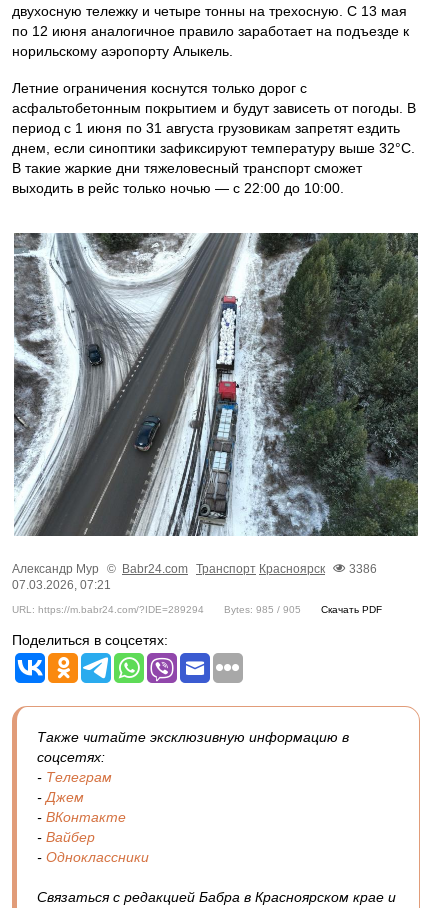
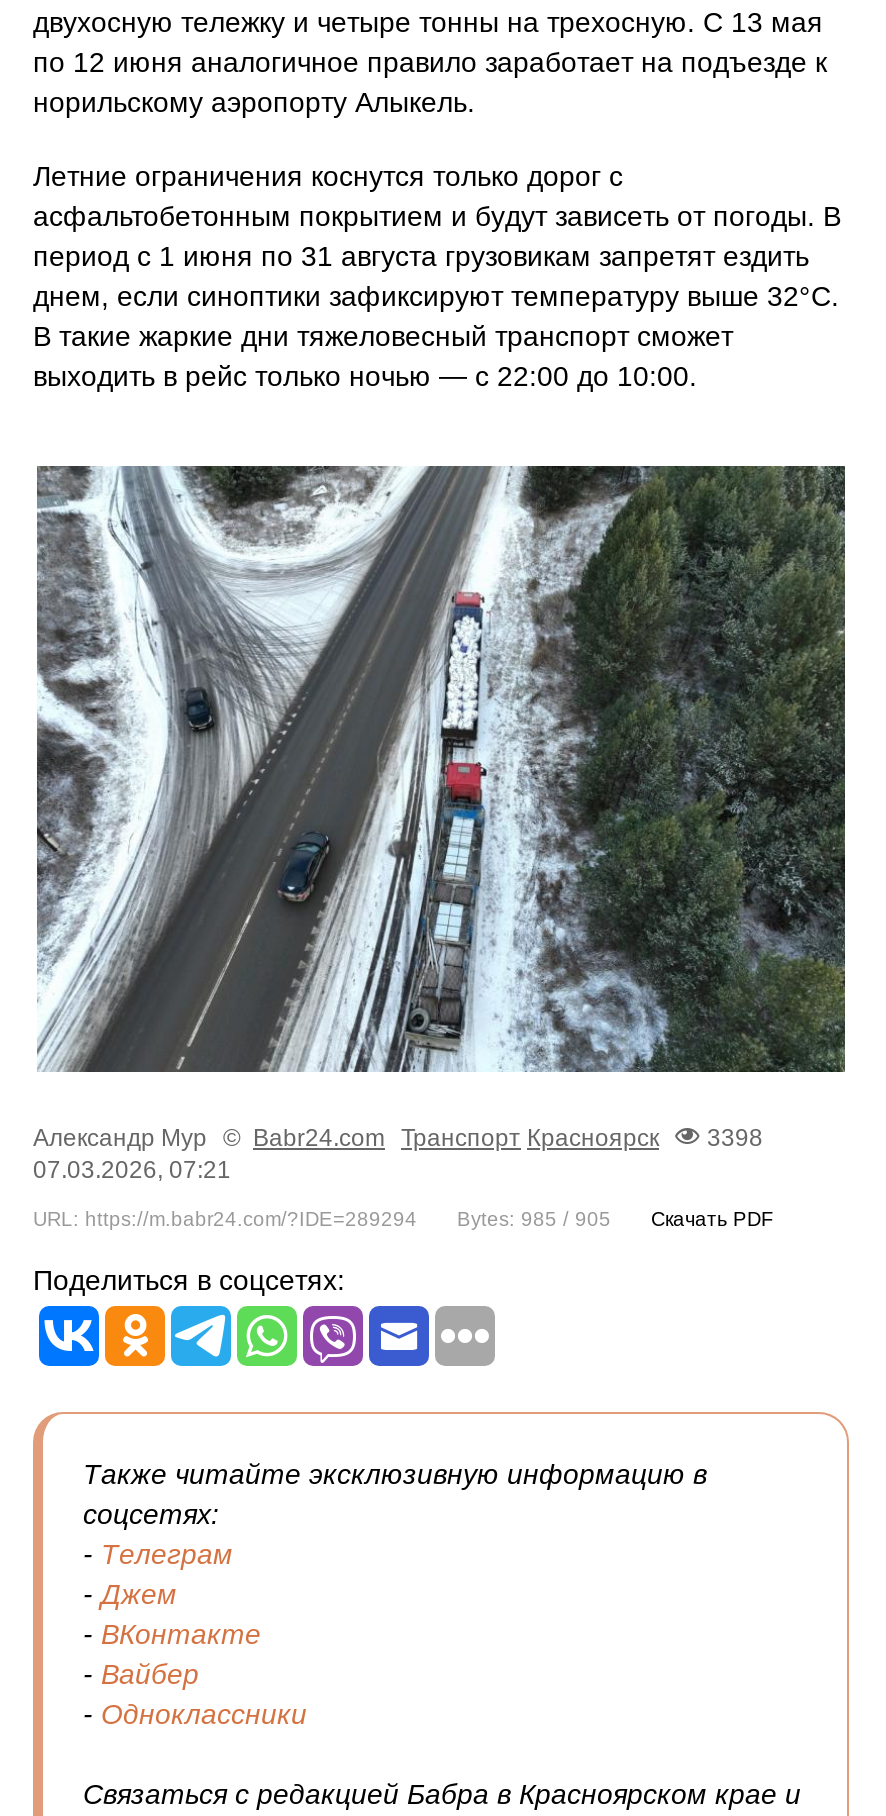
[12,562,377,576] Александр Мур © Babr24.com Транспорт Красноярск 3386 -> [33,1124,763,1152] Александр Мур © Babr24.com Транспорт Красноярск 3398

